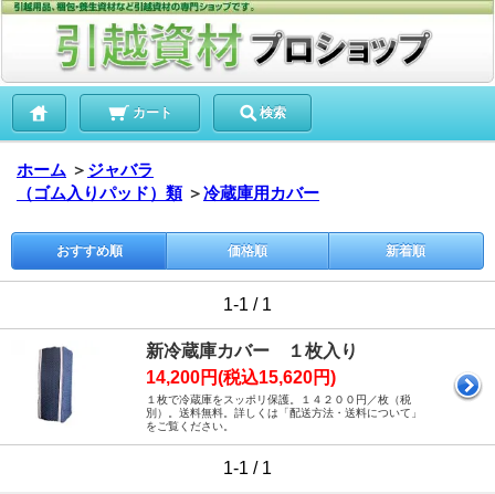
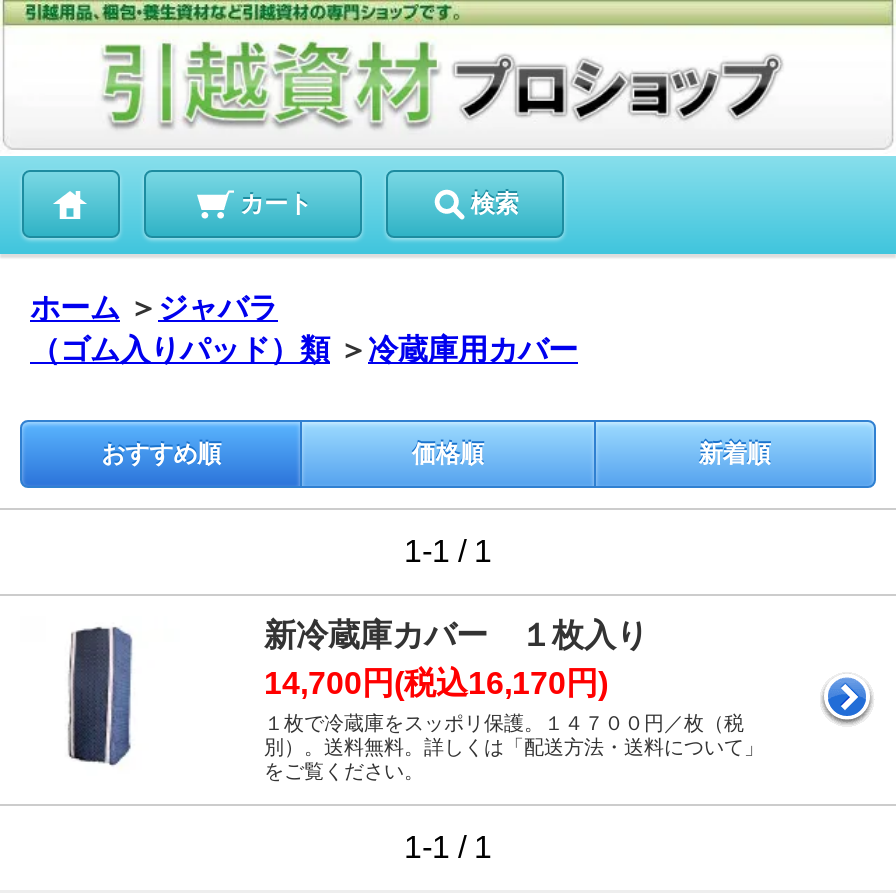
[146,368,336,387] 14,200円(税込15,620円) -> [264,666,608,700] 14,700円(税込16,170円)
[146,393,411,406] １枚で冷蔵庫をスッポリ保護。１４２００円／枚（税 -> [264,712,744,734] １枚で冷蔵庫をスッポリ保護。１４７００円／枚（税

